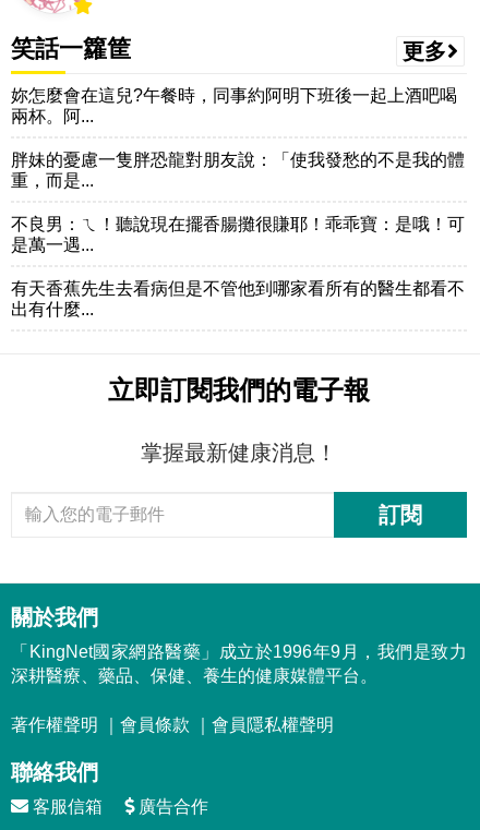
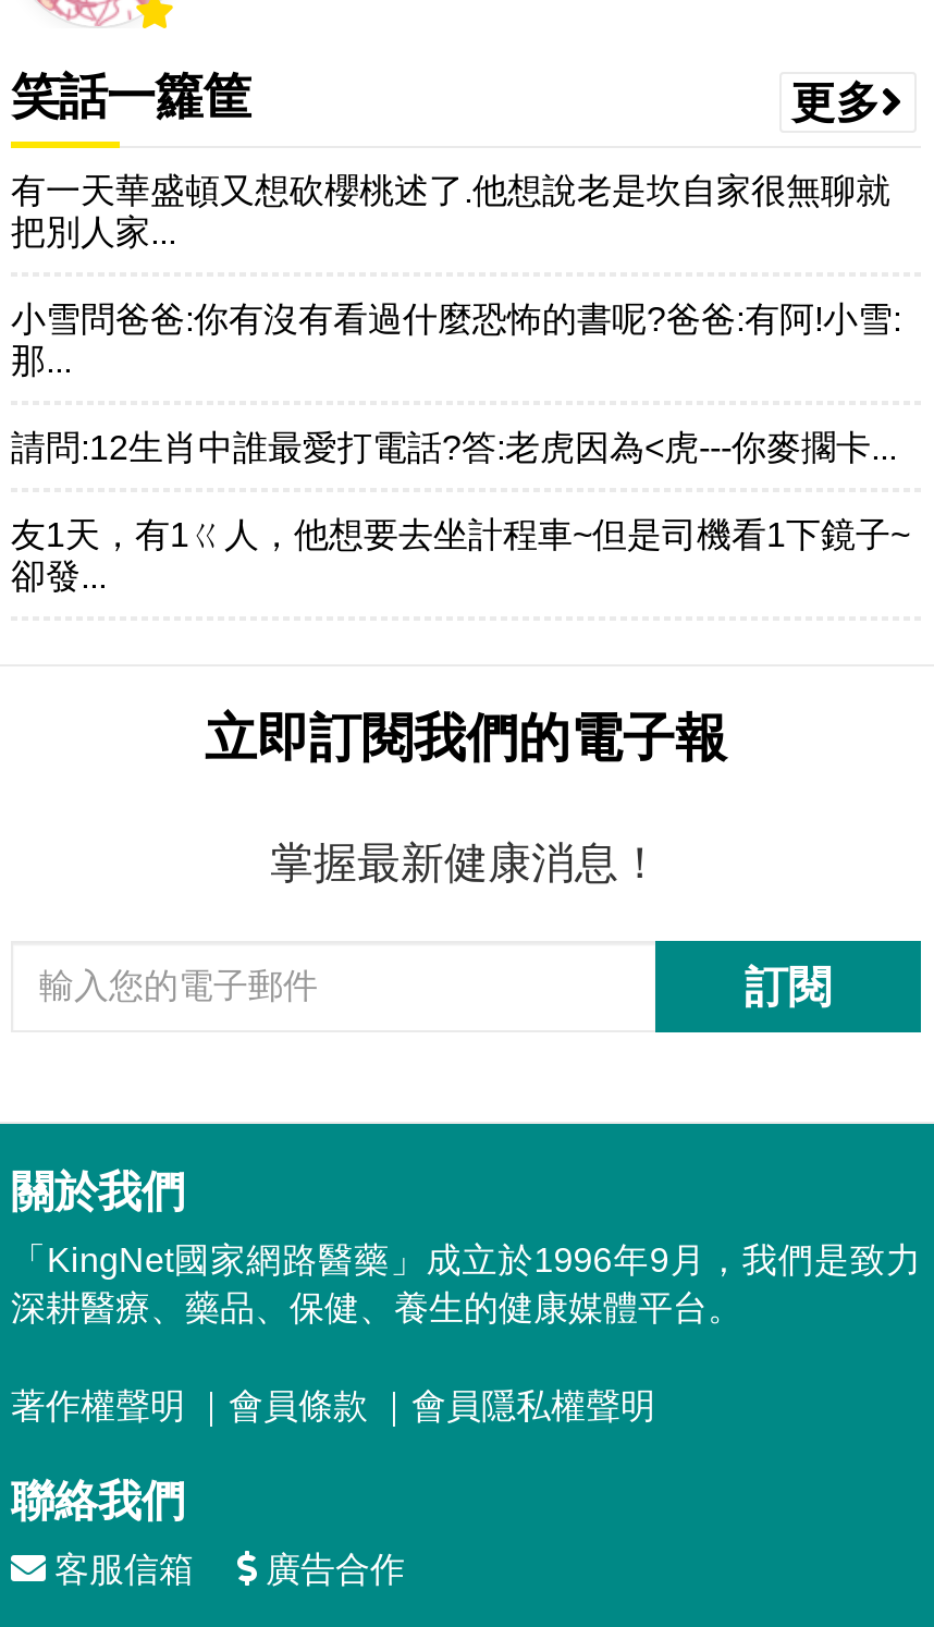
[11,86,457,125] 妳怎麼會在這兒?午餐時，同事約阿明下班後一起上酒吧喝 | 兩杯。阿... -> [11,172,890,250] 有一天華盛頓又想砍櫻桃述了.他想說老是坎自家很無聊就 | 把別人家...
[11,151,465,190] 胖妹的憂慮一隻胖恐龍對朋友說：「使我發愁的不是我的體 | 重，而是... -> [11,301,901,379] 小雪問爸爸:你有沒有看過什麼恐怖的書呢?爸爸:有阿!小雪: | 那...
[11,215,465,254] 不良男：ㄟ！聽說現在擺香腸攤很賺耶！乖乖寶：是哦！可 | 是萬一遇... -> [11,429,897,466] 請問:12生肖中誰最愛打電話?答:老虎因為<虎---你麥擱卡...
[11,279,465,318] 有天香蕉先生去看病但是不管他到哪家看所有的醫生都看不 | 出有什麼... -> [11,516,910,595] 友1天，有1ㄍ人，他想要去坐計程車~但是司機看1下鏡子~ | 卻發...

